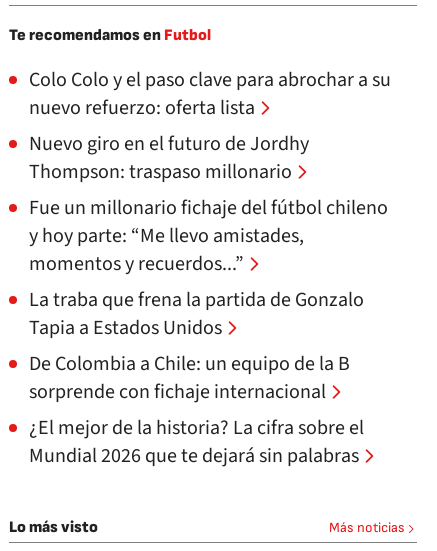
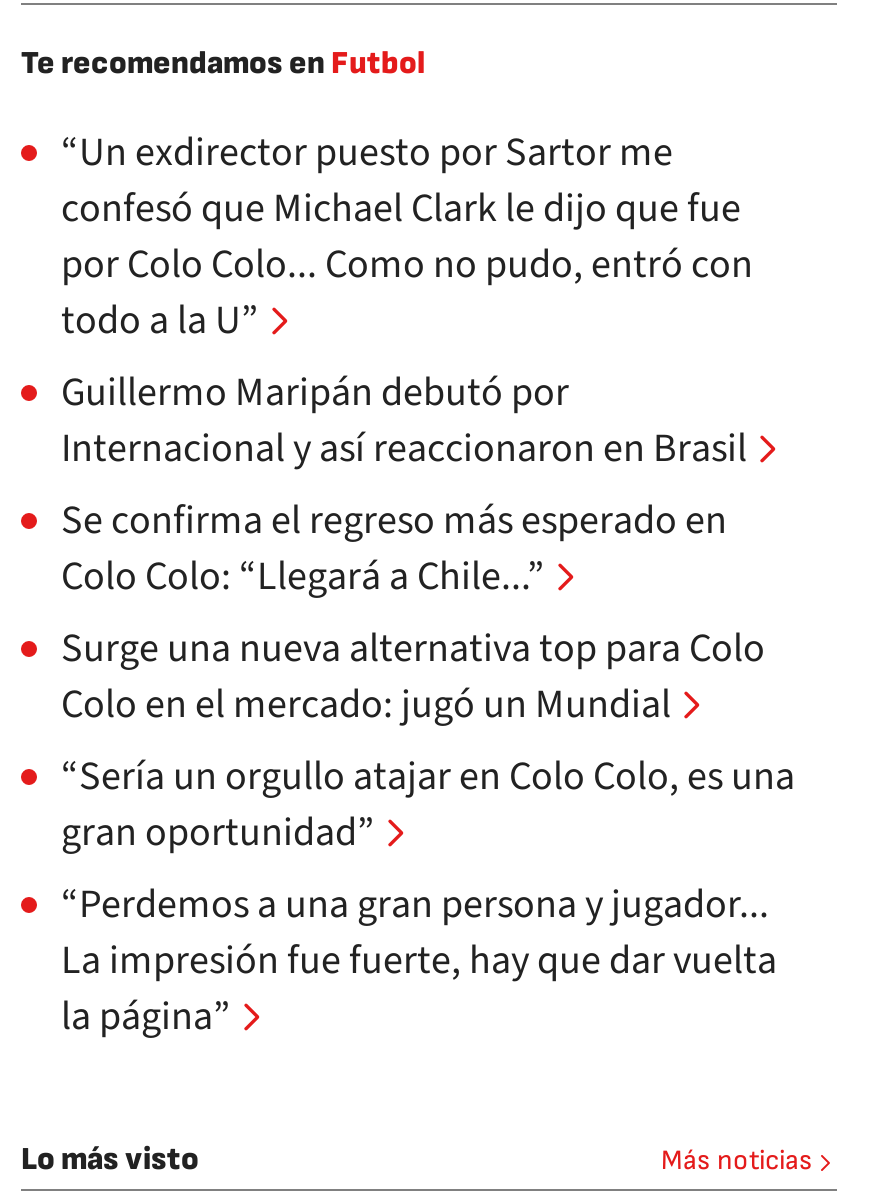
[29,66,391,470] Colo Colo y el paso clave para abrochar a su | nuevo refuerzo: oferta lista | Nuevo giro en el futuro de Jordhy | Thompson: traspaso millonario | Fue un millonario fichaje del fútbol chileno | y hoy parte: “Me llevo amistades, | momentos y recuerdos...” | La traba que frena la partida de Gonzalo | Tapia a Estados Unidos | De Colombia a Chile: un equipo de la B | sorprende con fichaje internacional | ¿El mejor de la historia? La cifra sobre el | Mundial 2026 que te dejará sin palabras -> [61,125,795,1045] “Un exdirector puesto por Sartor me | confesó que Michael Clark le dijo que fue | por Colo Colo... Como no pudo, entró con | todo a la U” | Guillermo Maripán debutó por | Internacional y así reaccionaron en Brasil | Se confirma el regreso más esperado en | Colo Colo: “Llegará a Chile...” | Surge una nueva alternativa top para Colo | Colo en el mercado: jugó un Mundial | “Sería un orgullo atajar en Colo Colo, es una | gran oportunidad” | “Perdemos a una gran persona y jugador... | La impresión fue fuerte, hay que dar vuelta | la página”

